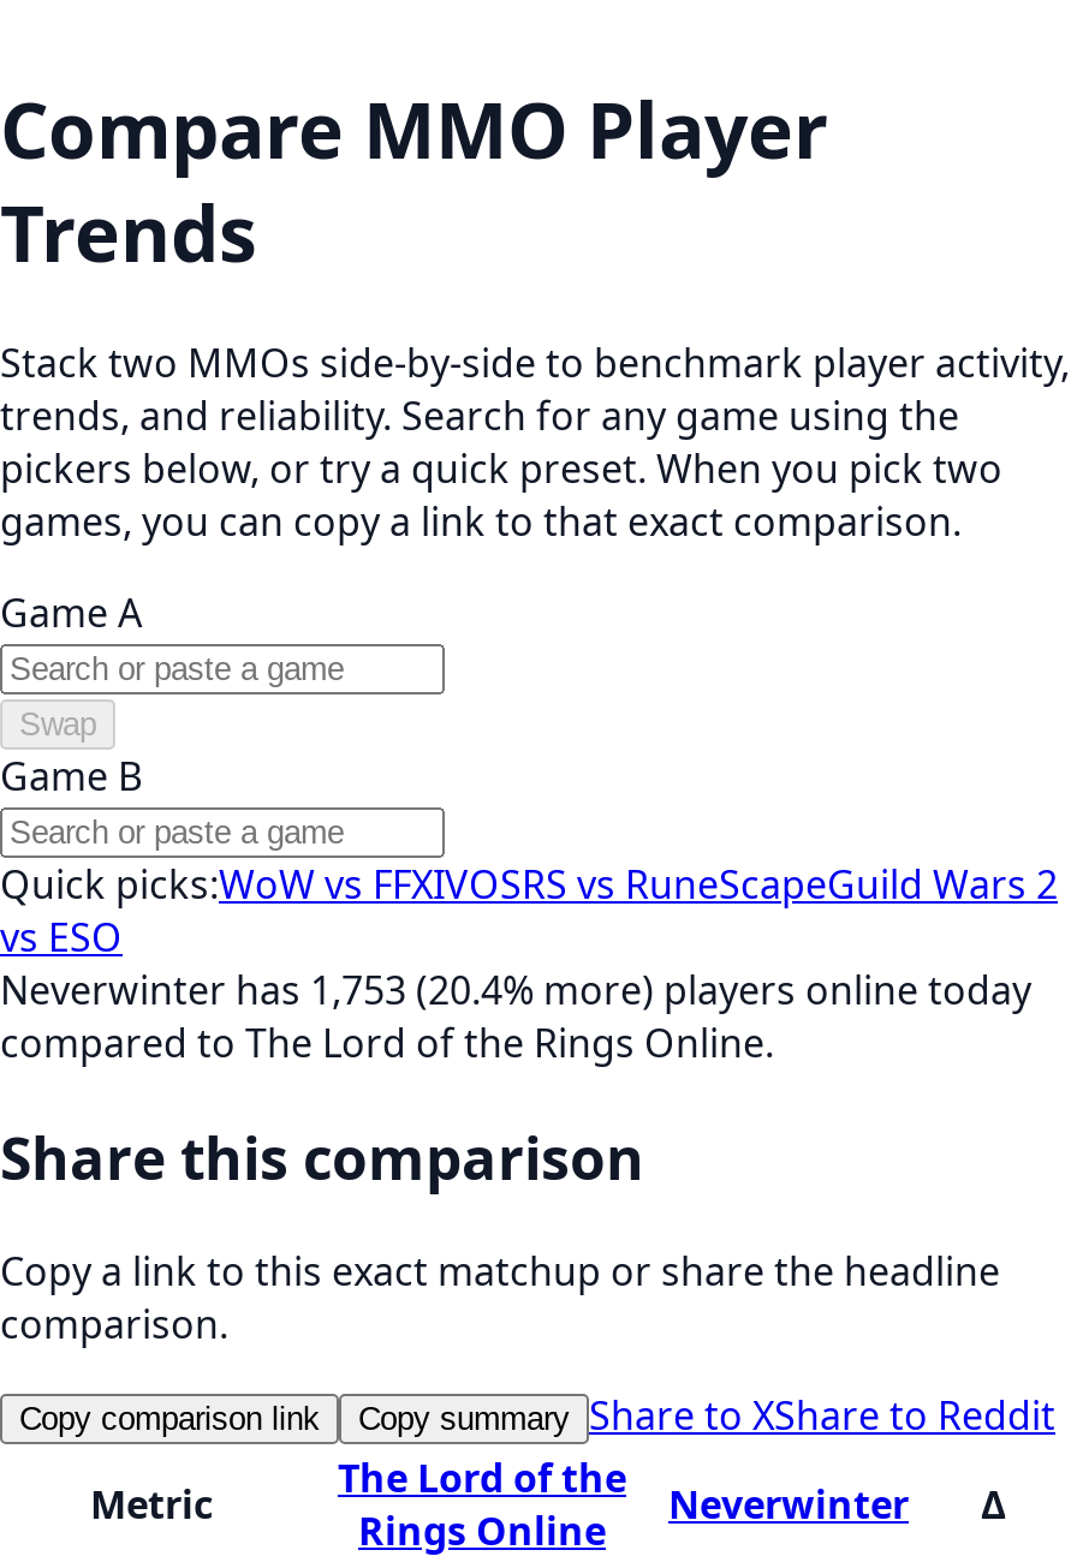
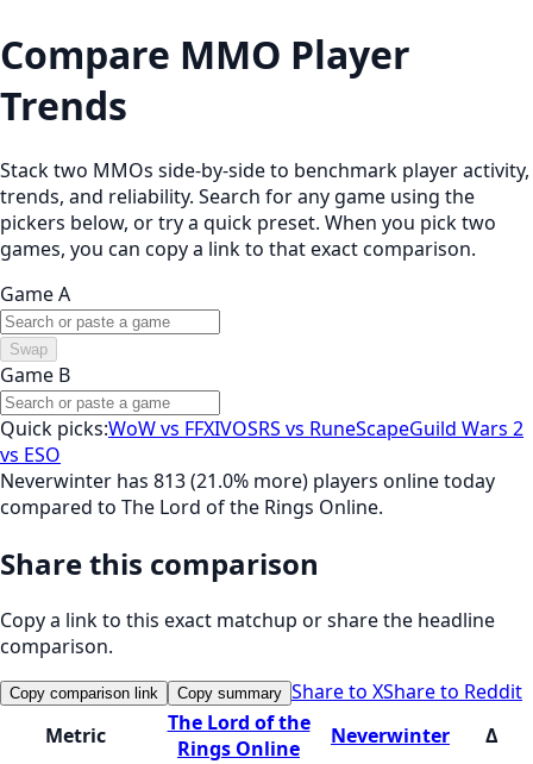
[0,963,1031,1016] Neverwinter has 1,753 (20.4% more) players online today -> [0,468,495,494] Neverwinter has 813 (21.0% more) players online today

